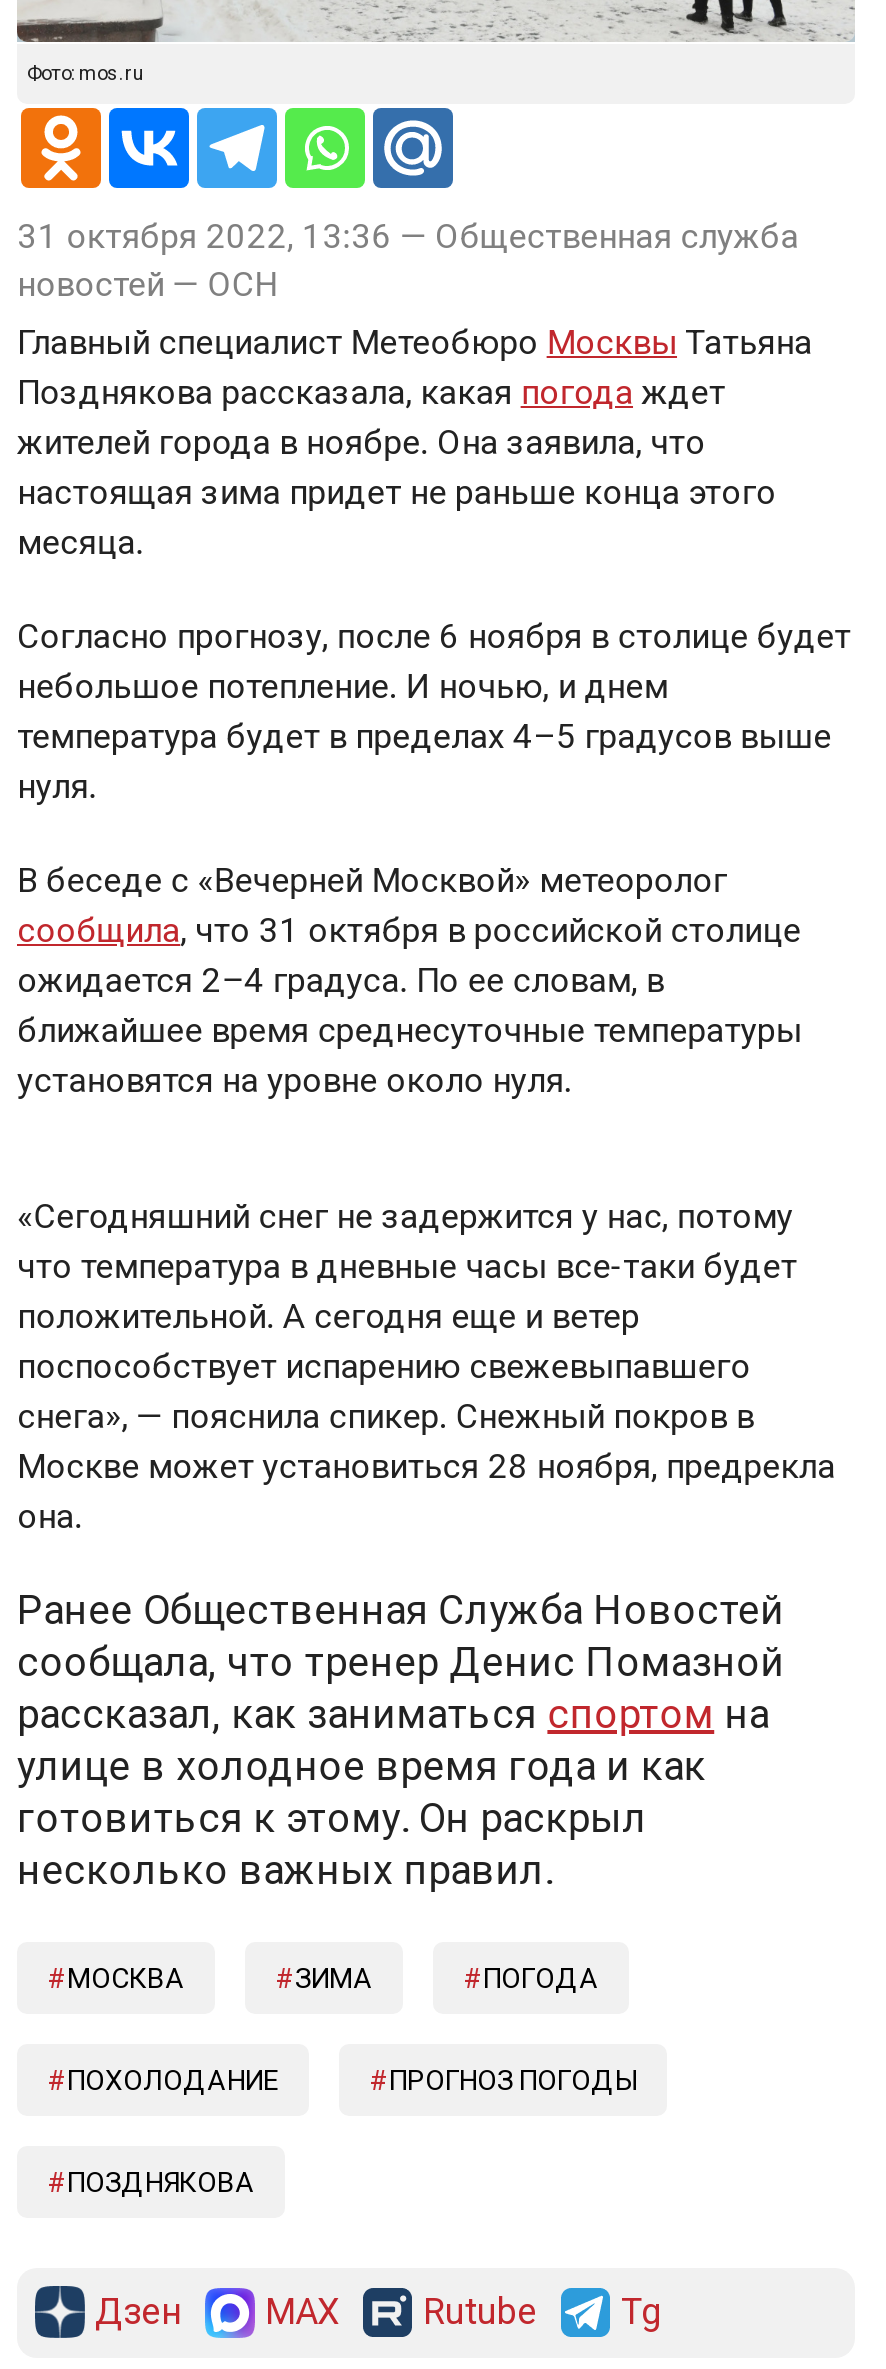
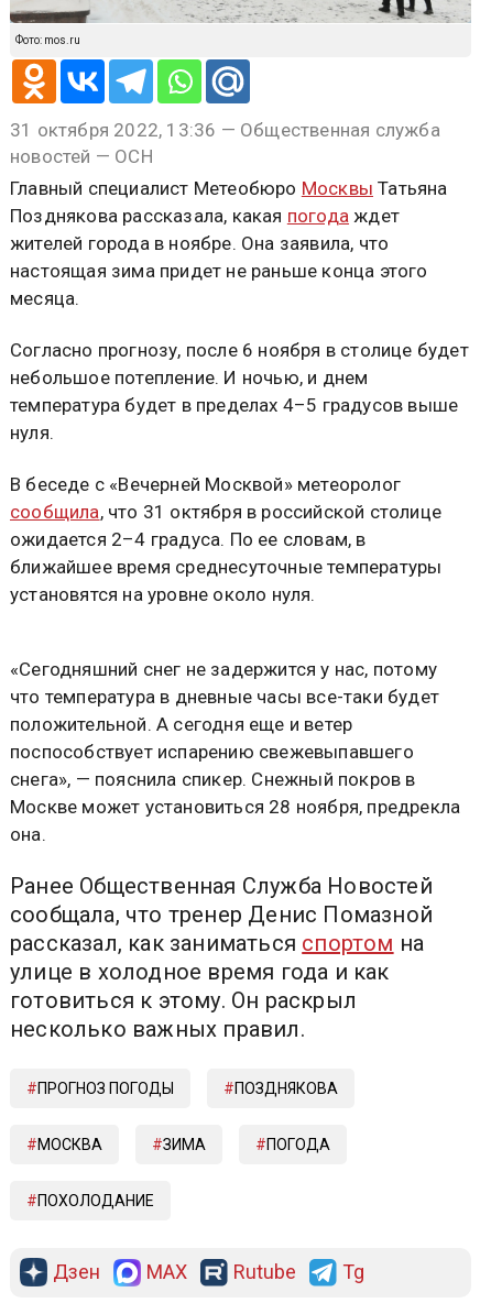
moved [67,1962,599,2096] -> [37,1136,330,1210]: МОСКВА | ЗИМА | ПОГОДА | ПОХОЛОДАНИЕ
moved [67,2064,637,2198] -> [37,1080,338,1097]: ПРОГНОЗ ПОГОДЫ | ПОЗДНЯКОВА

